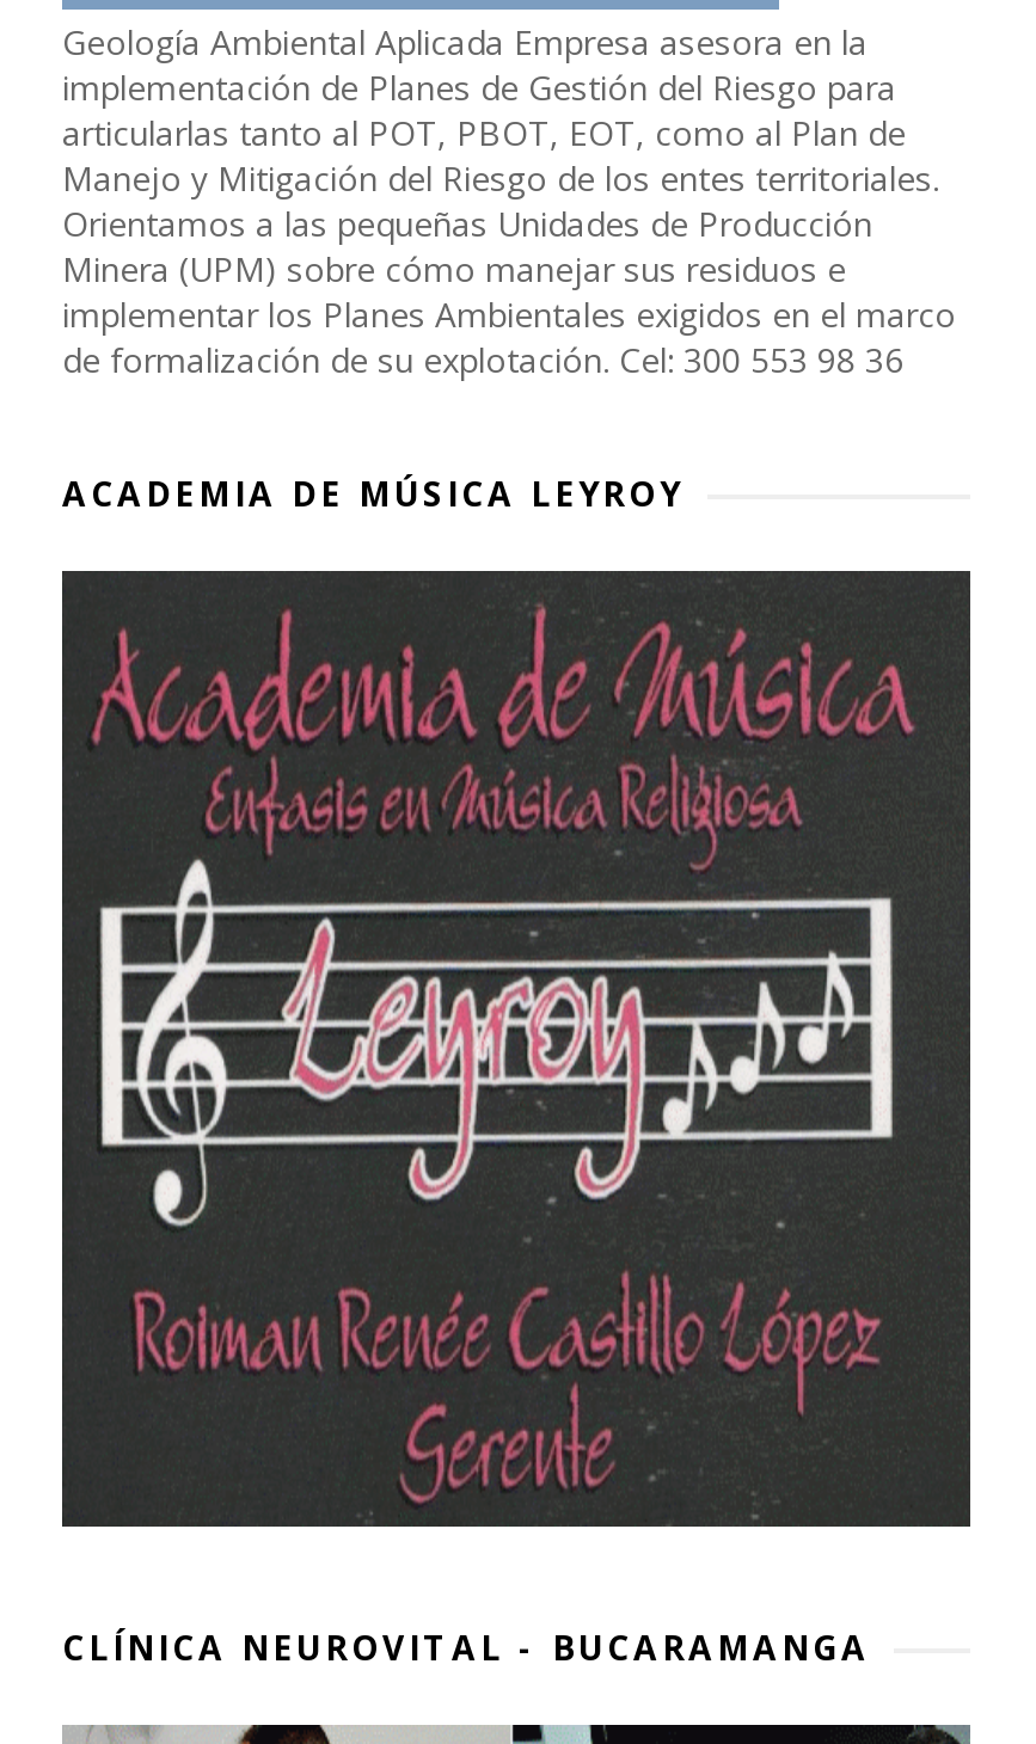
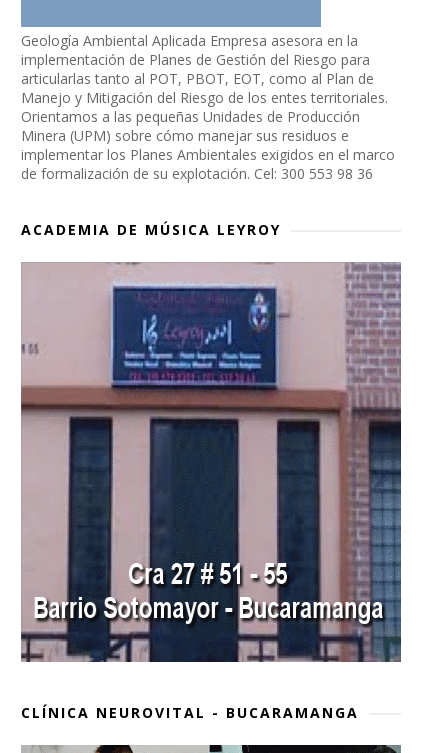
[60,571,973,1529] [image] -> [20,262,401,662] [image]

